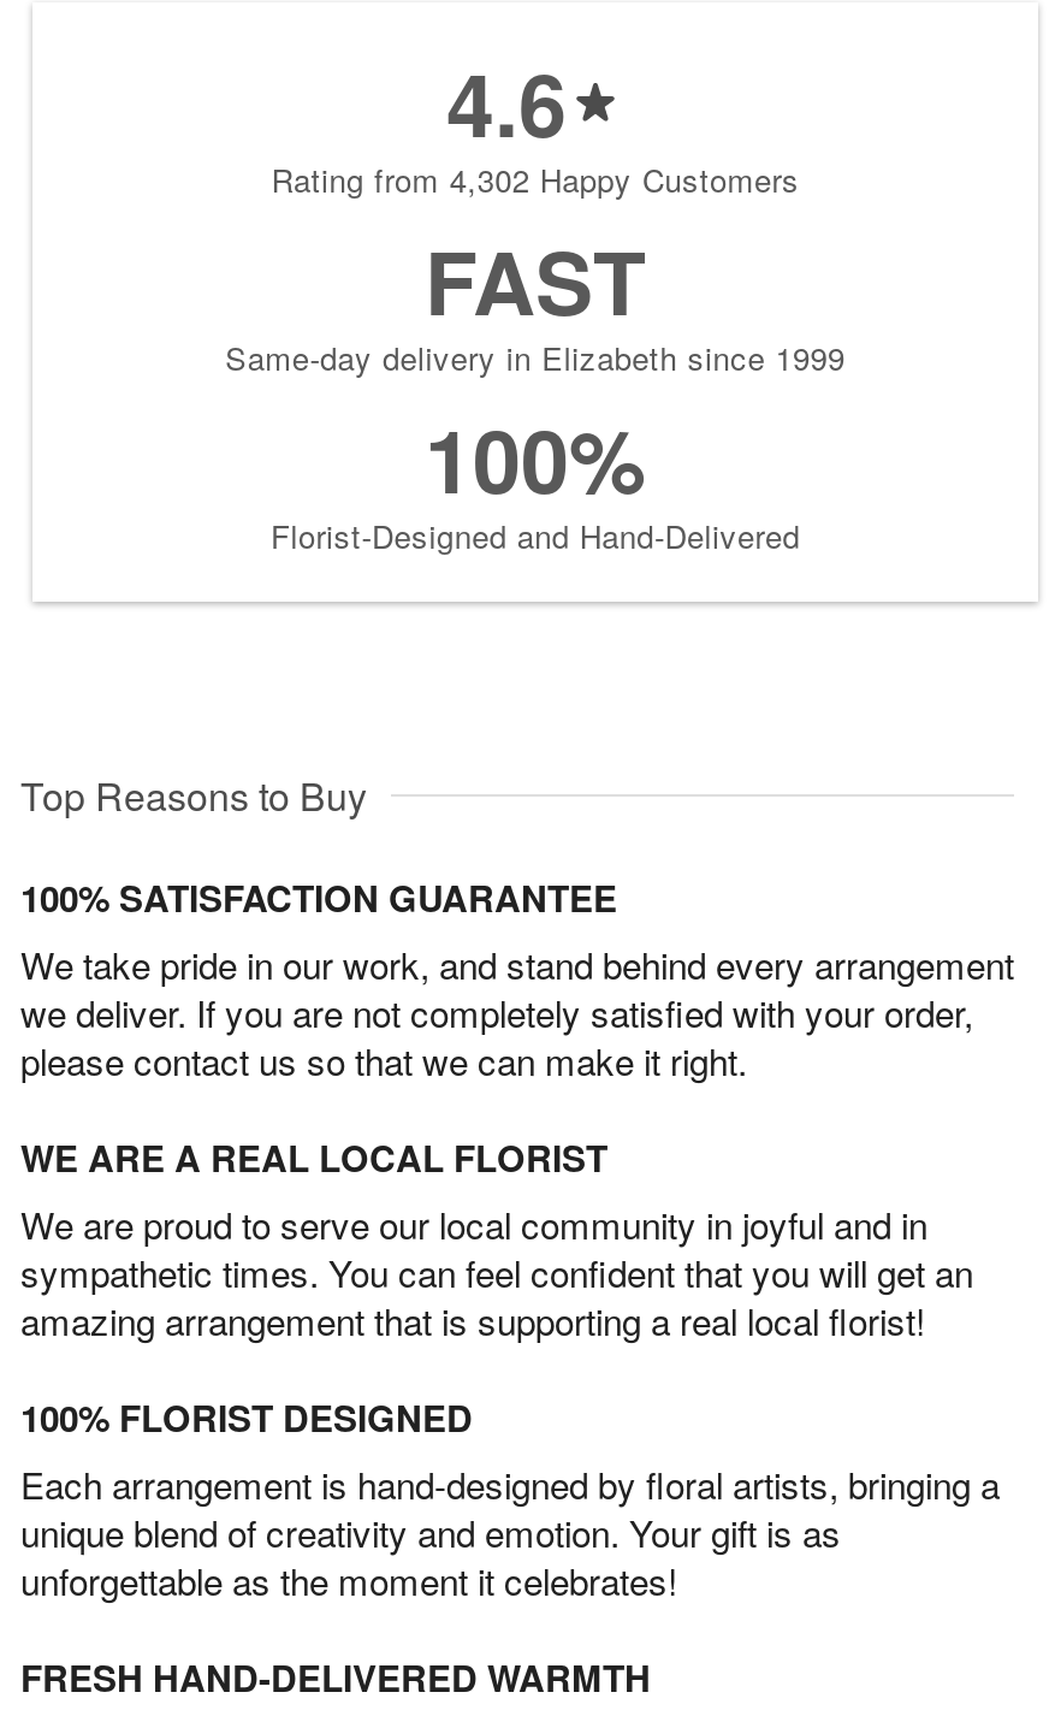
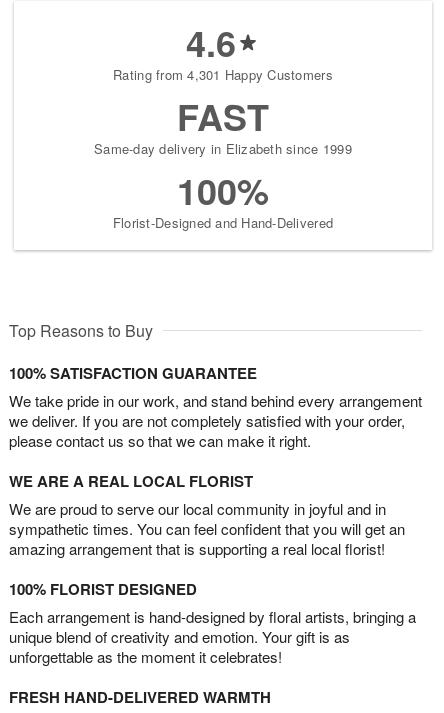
[271,157,799,203] Rating from 4,302 Happy Customers -> [113,65,333,84] Rating from 4,301 Happy Customers

